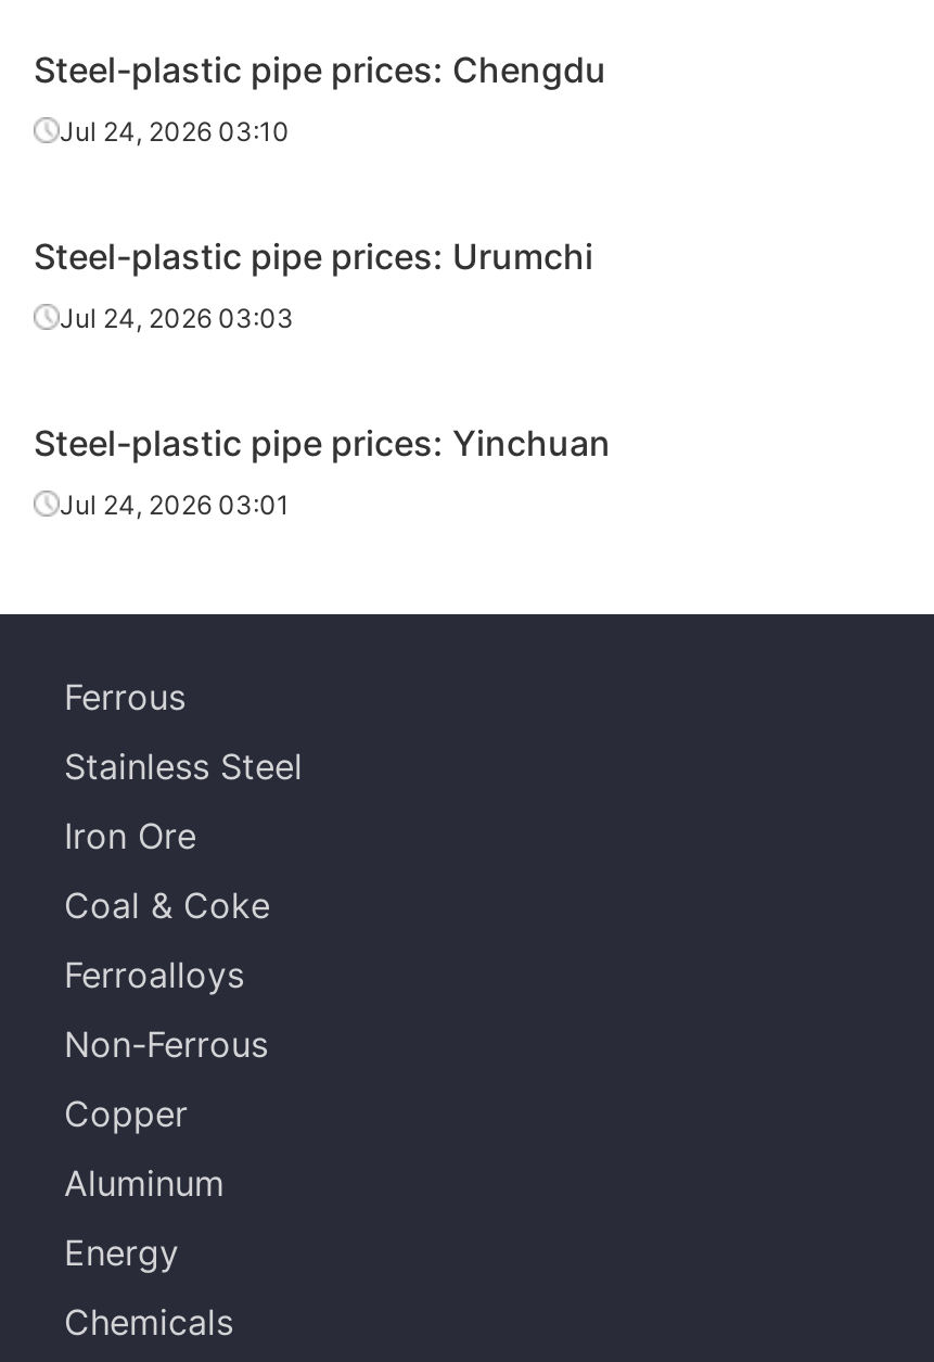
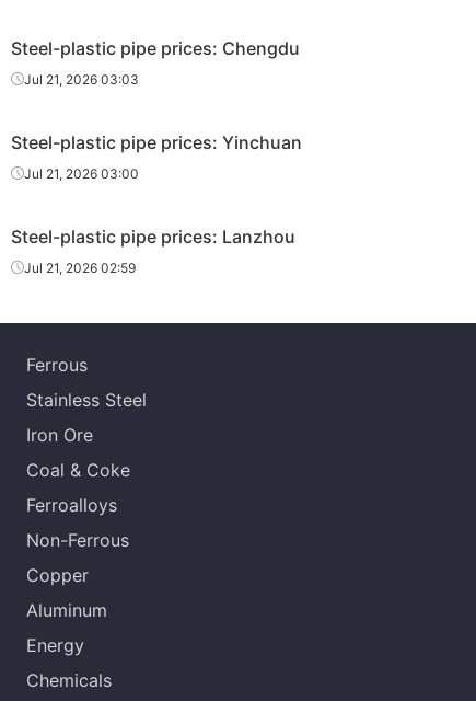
[34,115,593,334] Jul 24, 2026 03:10 | Steel-plastic pipe prices: Urumchi | Jul 24, 2026 03:03 -> [24,71,139,88] Jul 21, 2026 03:03
moved [34,421,611,464] -> [11,131,302,153]: Steel-plastic pipe prices: Yinchuan
[60,488,290,521] Jul 24, 2026 03:01 -> [11,165,295,276] Jul 21, 2026 03:00 | Steel-plastic pipe prices: Lanzhou | Jul 21, 2026 02:59

